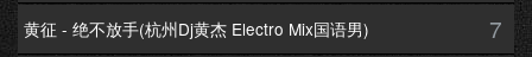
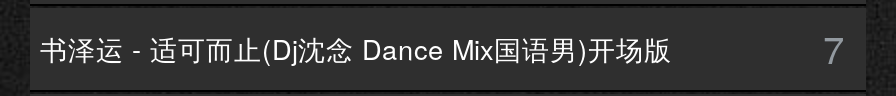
[24,17,369,40] 黄征 - 绝不放手(杭州Dj黄杰 Electro Mix国语男) -> [40,28,672,68] 书泽运 - 适可而止(Dj沈念 Dance Mix国语男)开场版

